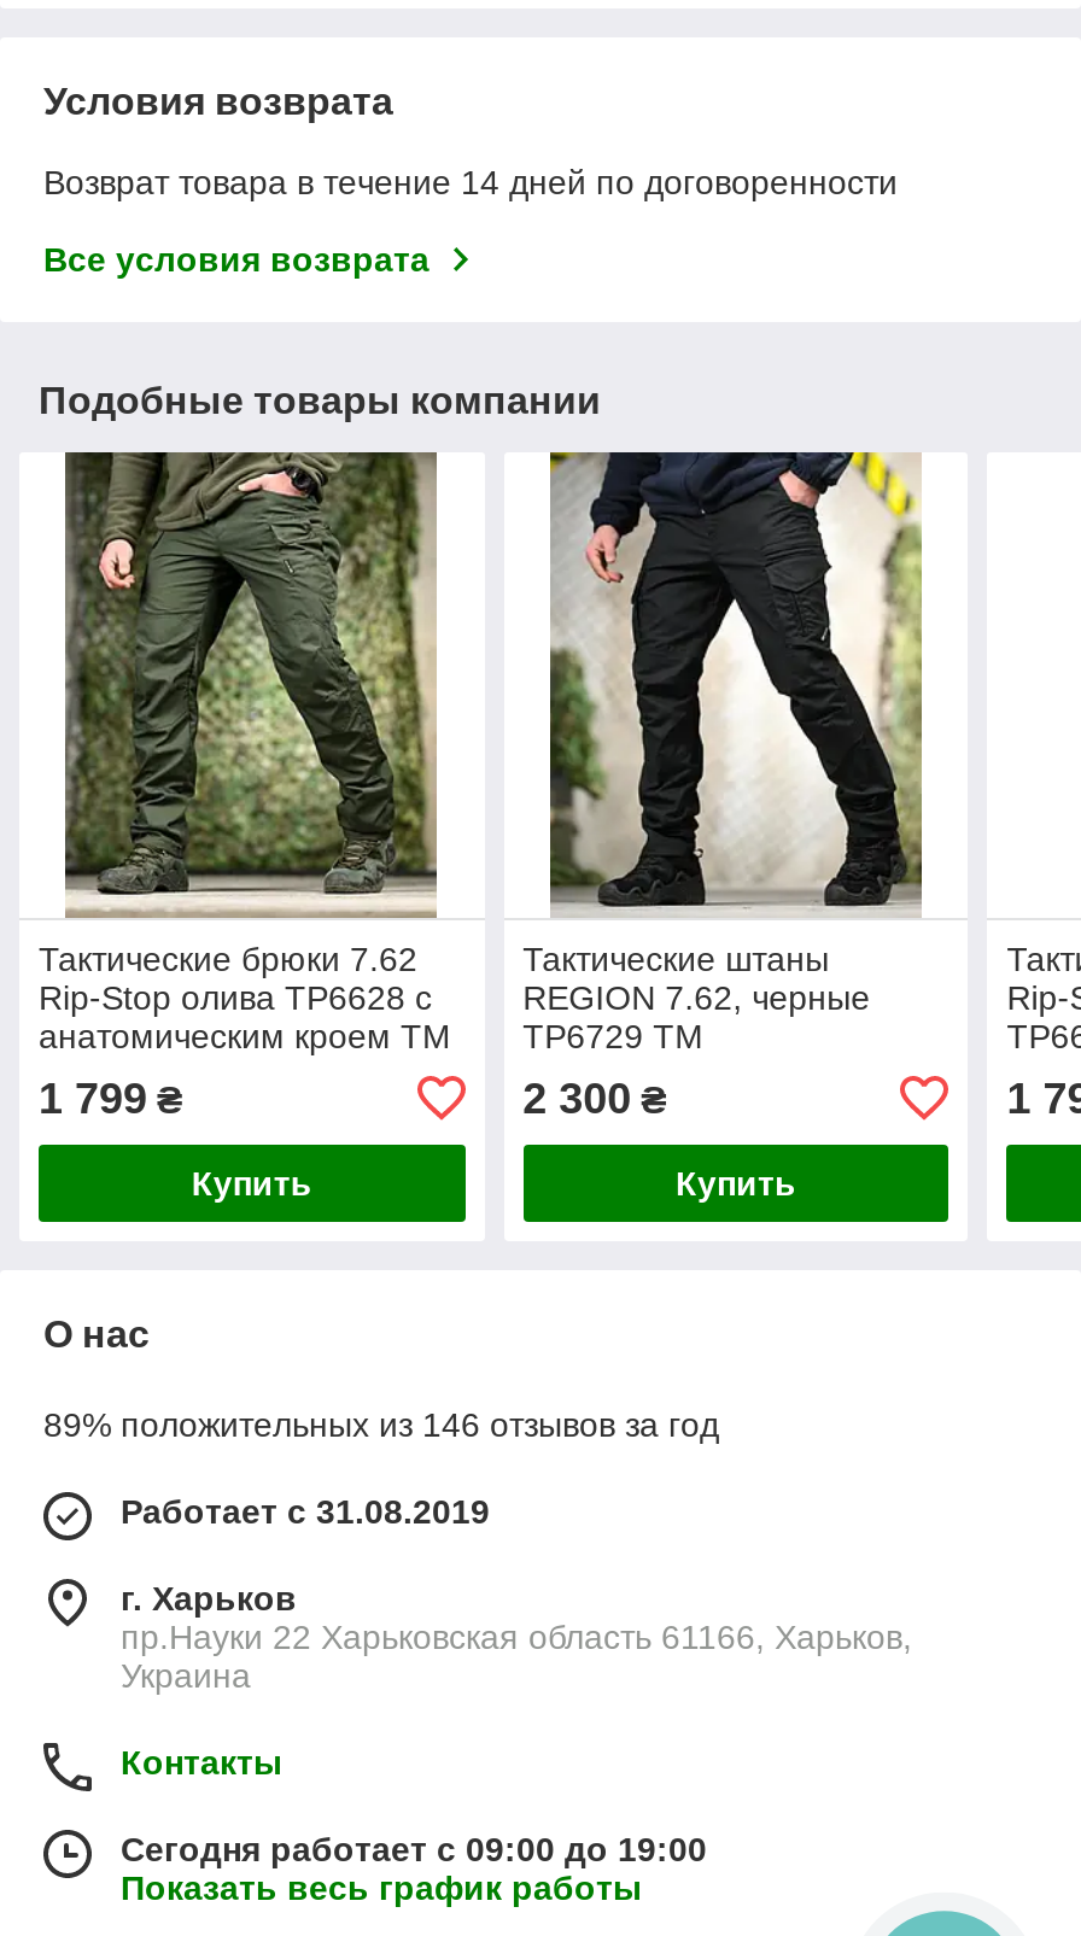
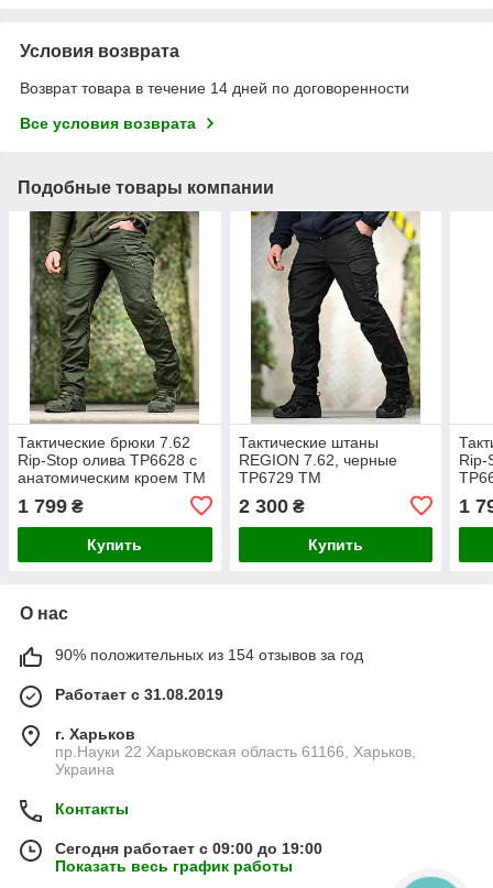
[43,1404,719,1443] 89% положительных из 146 отзывов за год -> [55,645,363,663] 90% положительных из 154 отзывов за год

